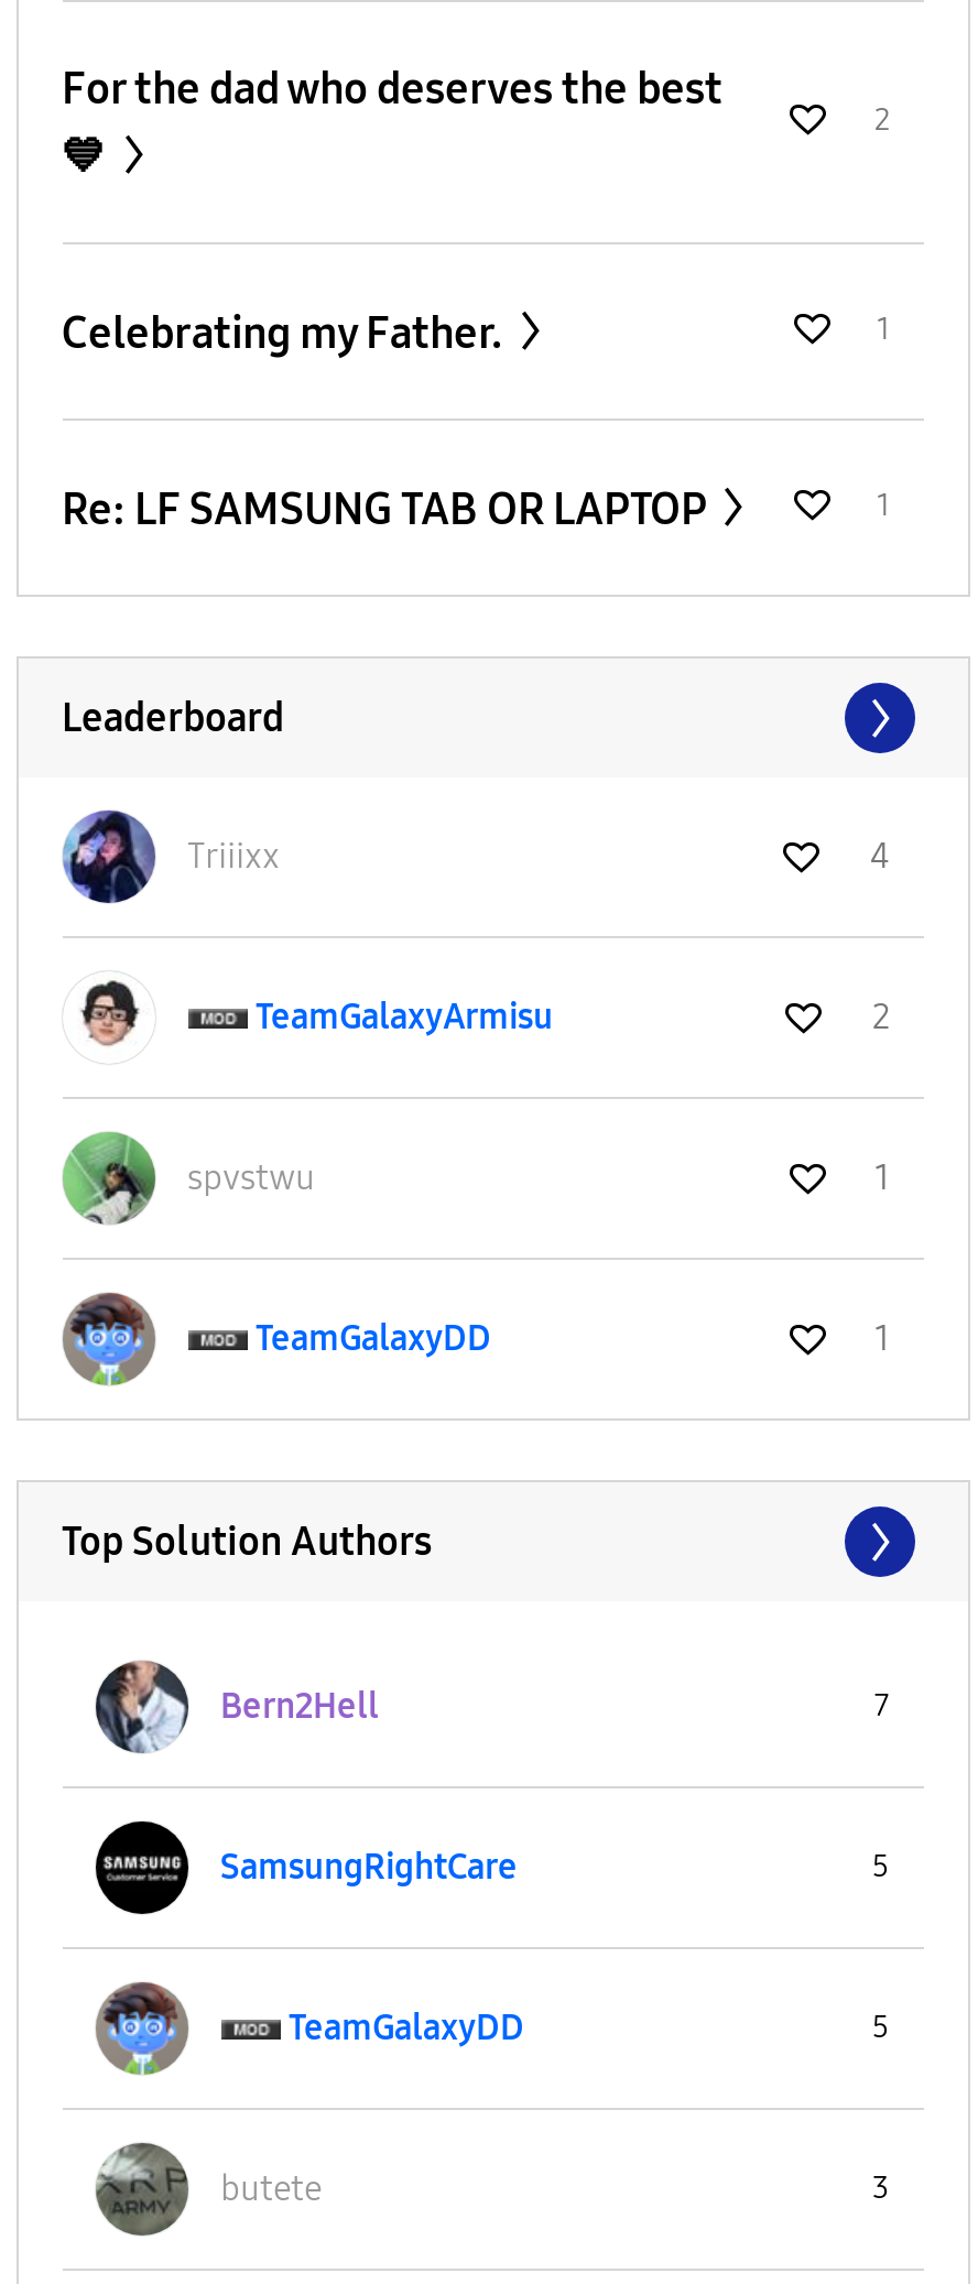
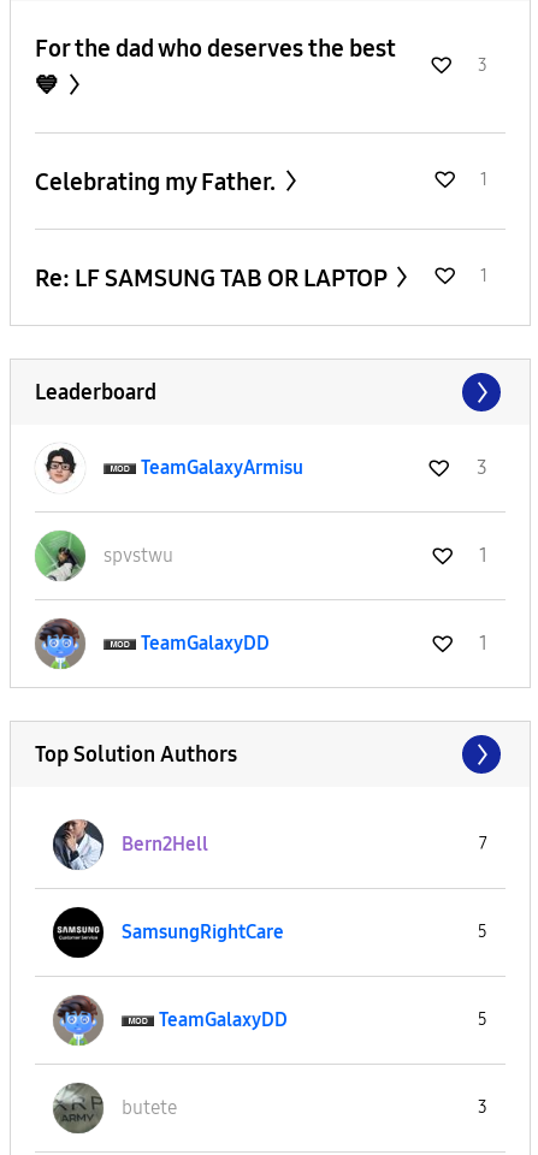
[874,100,890,138] 2 -> [477,55,487,75] 3
[63,808,890,905] [image] | Triiixx | 4 -> none
[863,994,890,1036] 2 -> [471,455,487,478] 3

